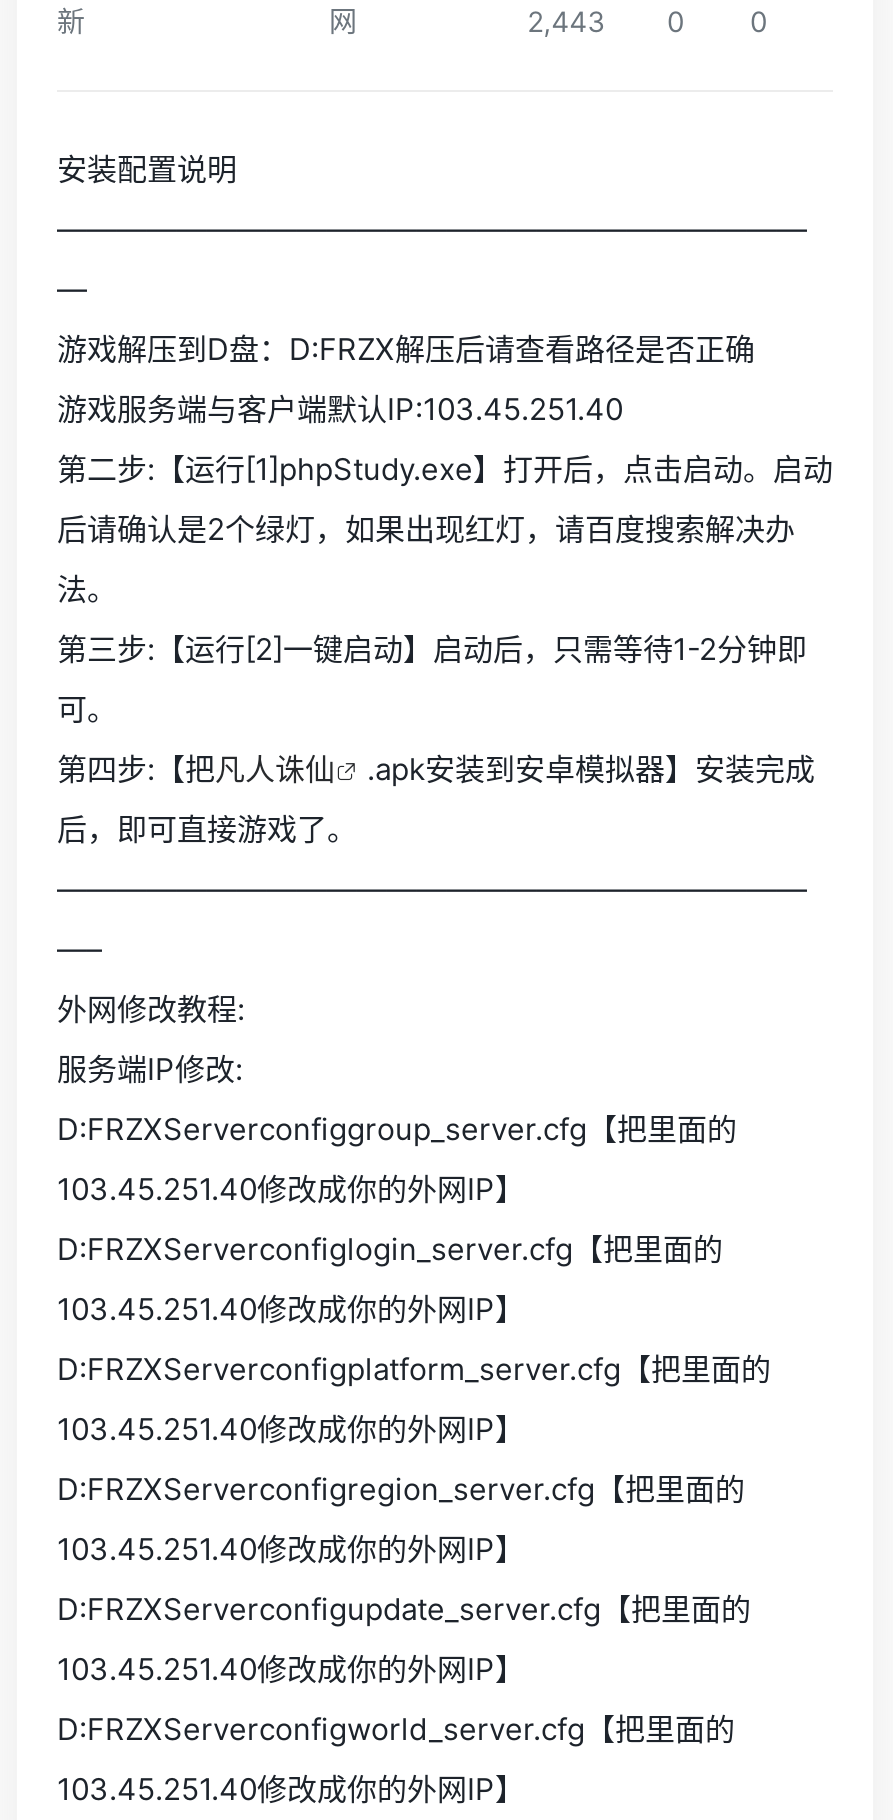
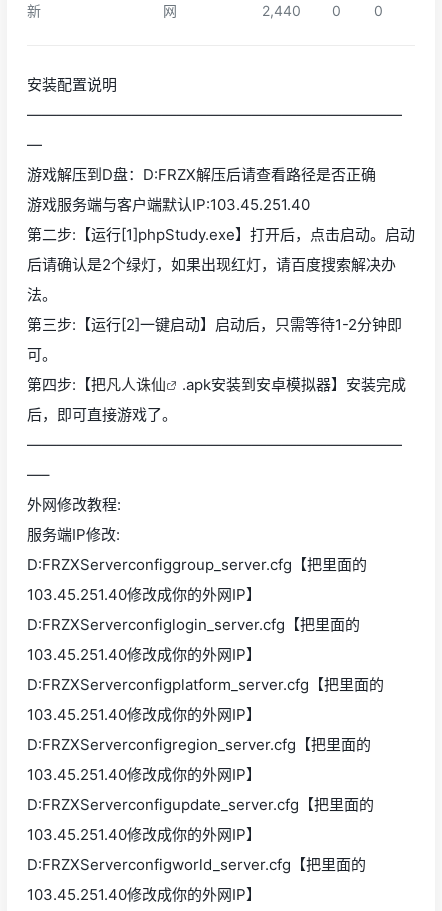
[527,4,768,38] 2,443 0 0 -> [262,2,382,19] 2,440 0 0

